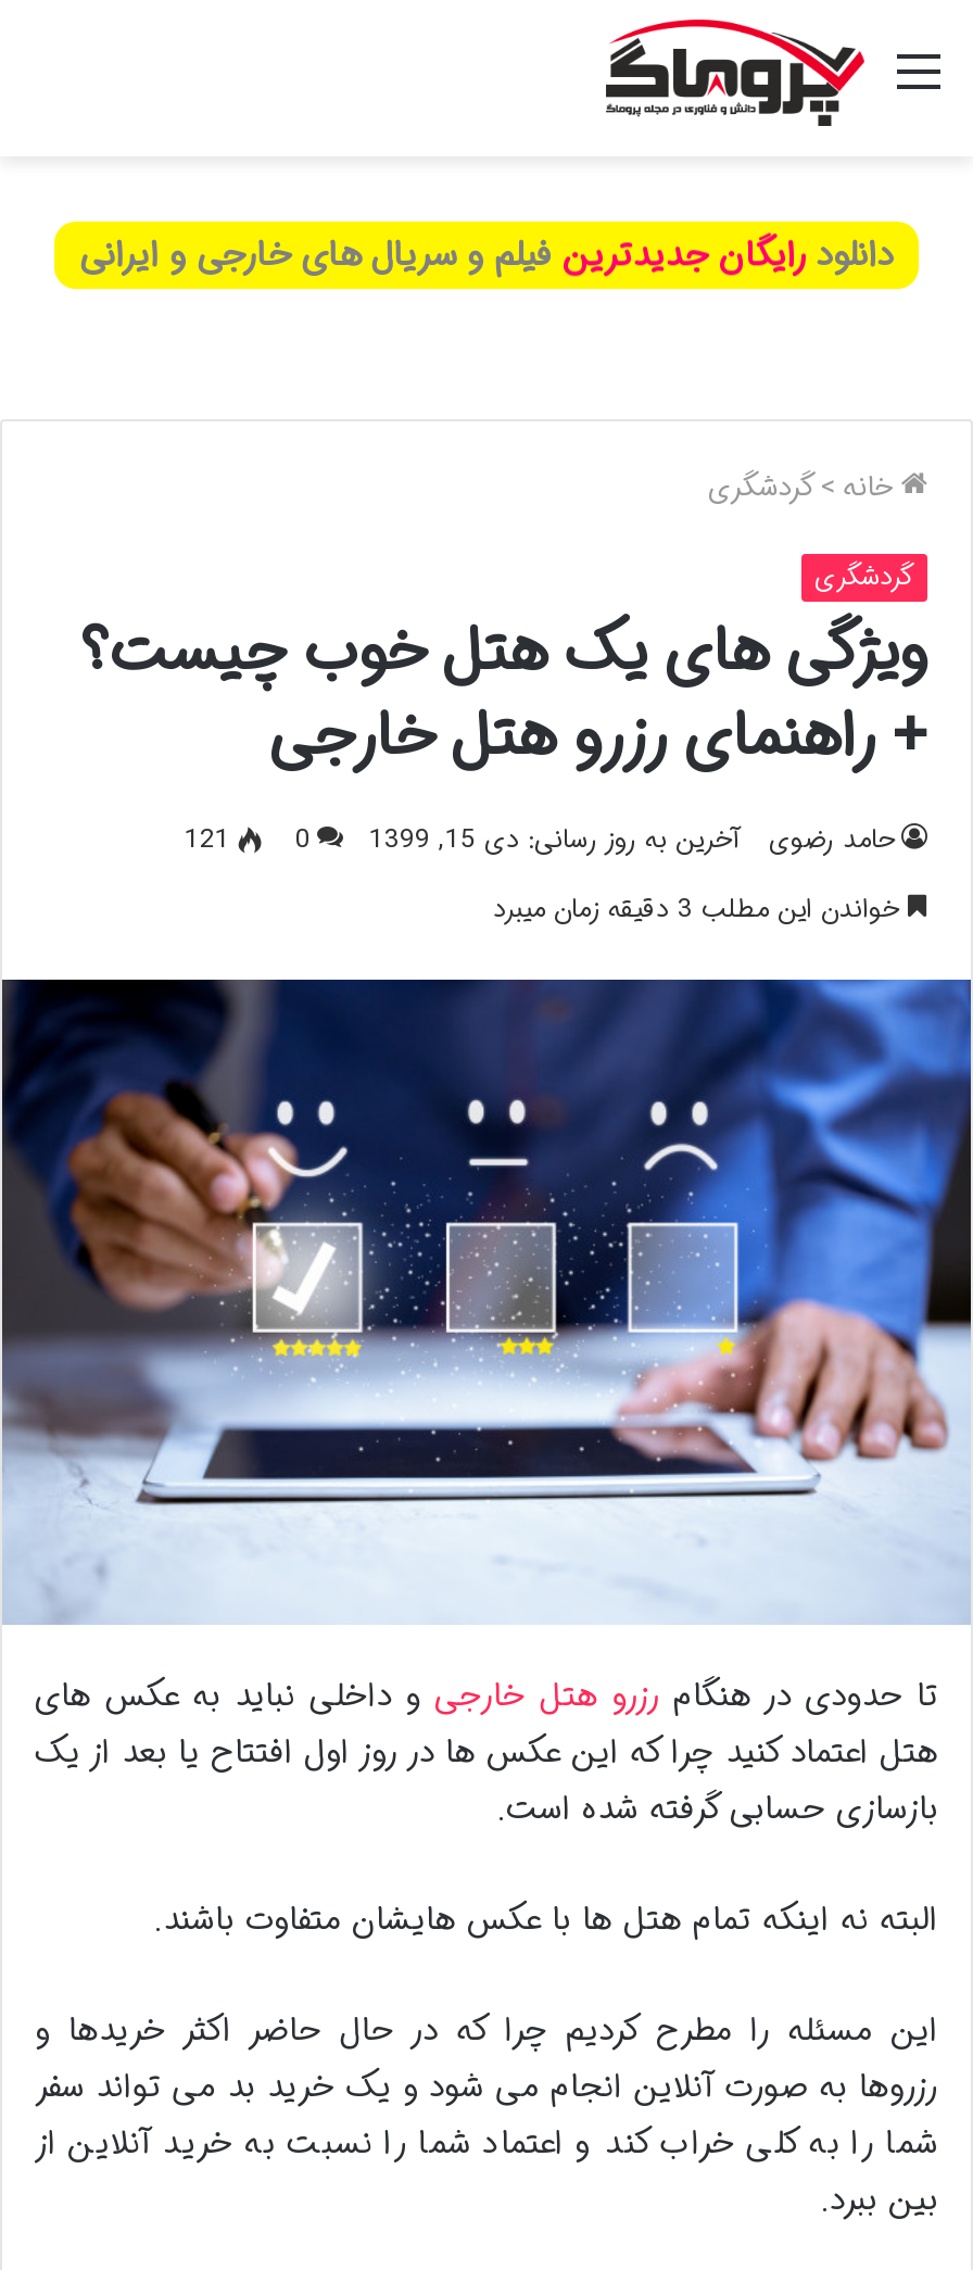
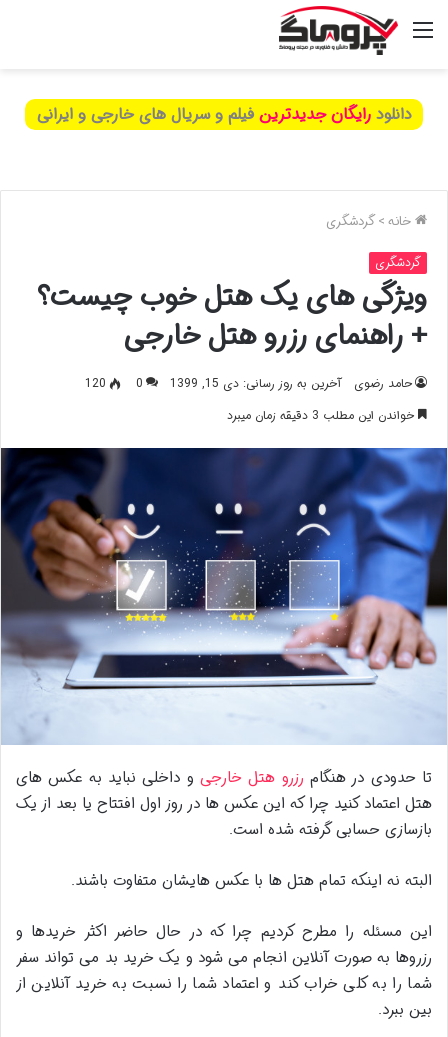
[104,229,869,283] دانلود رایگان بهترین فیلم و سریال های خارجی و ایرانی -> [36,102,411,127] دانلود رایگان جدیدترین فیلم و سریال های خارجی و ایرانی
[185,820,311,861] 121 0 -> [85,374,143,393] 120 0

